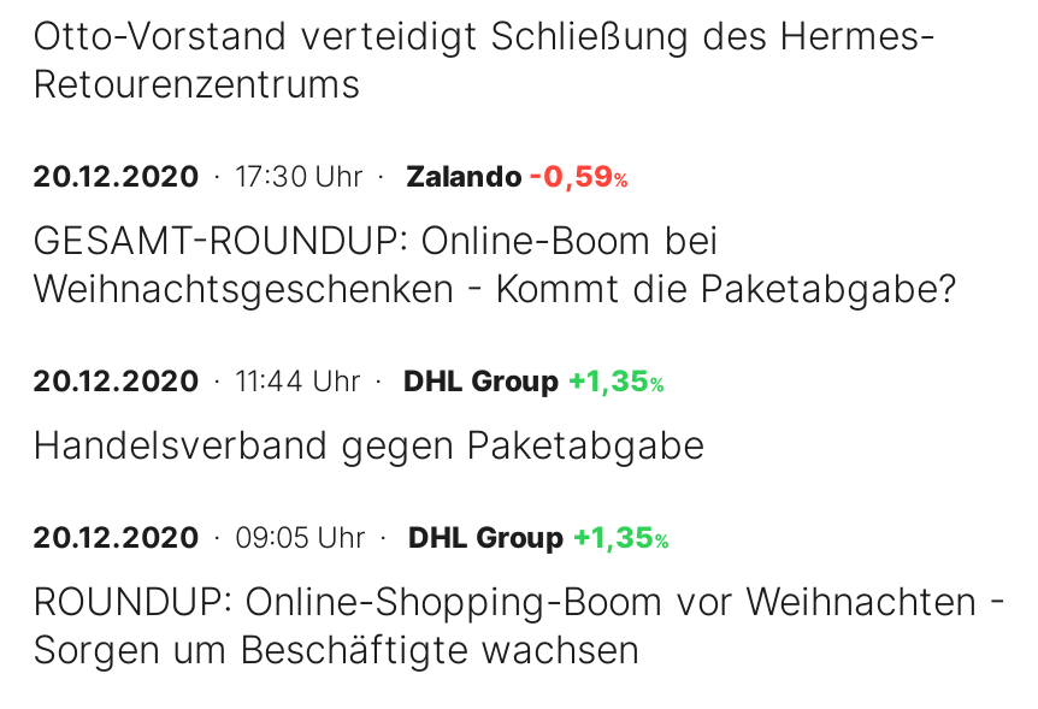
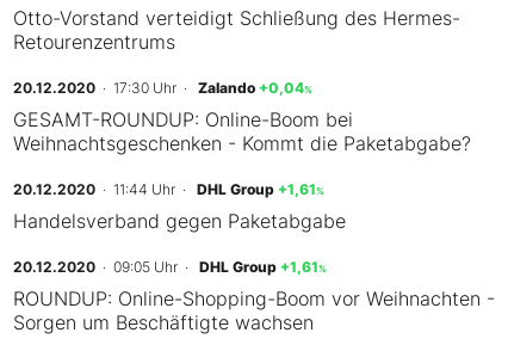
[33,158,630,194] 20.12.2020 · 17:30 Uhr · Zalando -0,59% -> [13,79,312,97] 20.12.2020 · 17:30 Uhr · Zalando +0,04%
[33,362,666,398] 20.12.2020 · 11:44 Uhr · DHL Group +1,35% -> [13,180,324,198] 20.12.2020 · 11:44 Uhr · DHL Group +1,61%
[33,519,671,555] 20.12.2020 · 09:05 Uhr · DHL Group +1,35% -> [13,258,327,276] 20.12.2020 · 09:05 Uhr · DHL Group +1,61%

